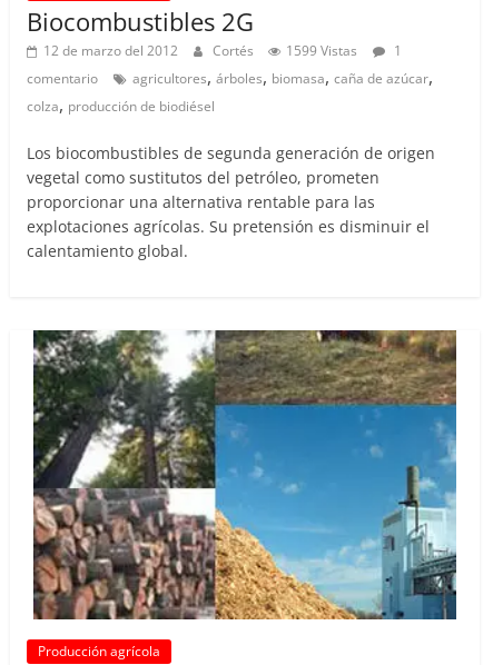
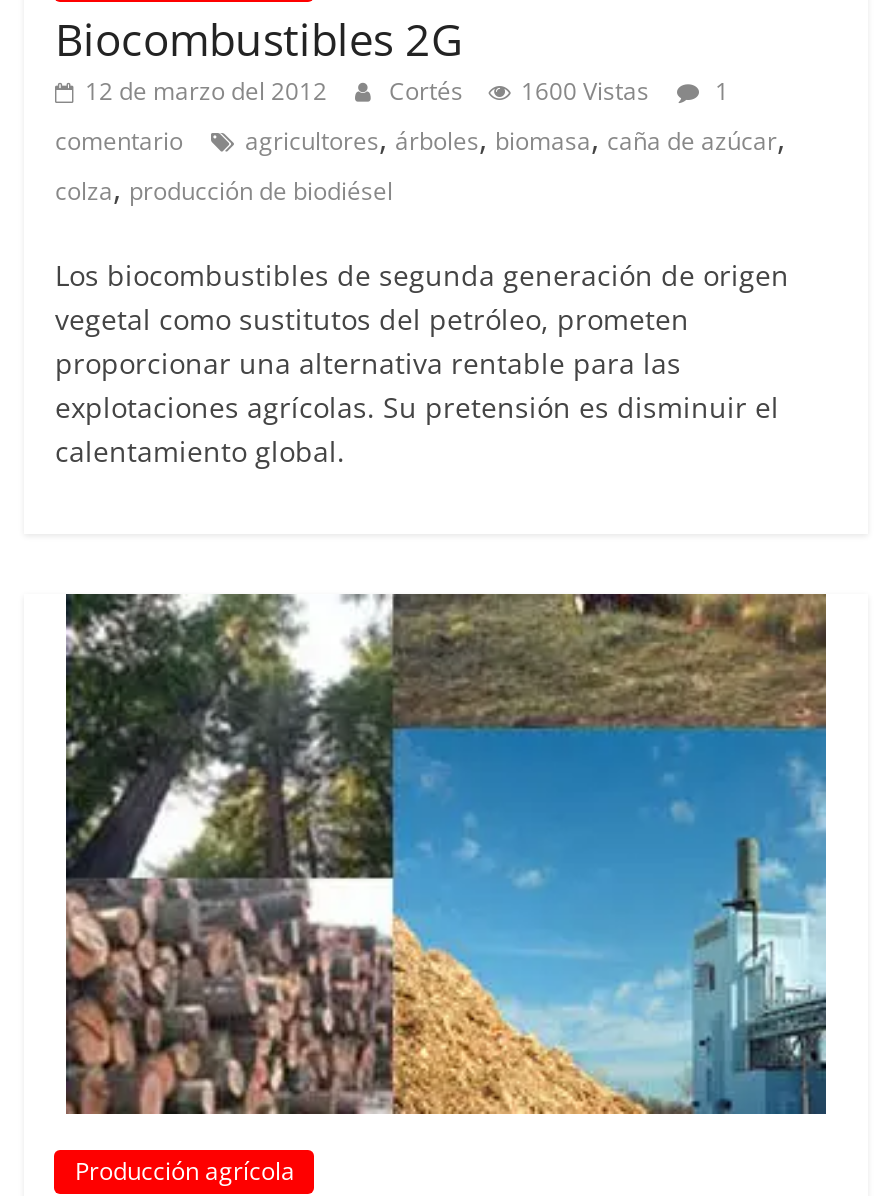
[44,41,402,60] 12 de marzo del 2012 Cortés 1599 Vistas 1 -> [85,75,729,109] 12 de marzo del 2012 Cortés 1600 Vistas 1

